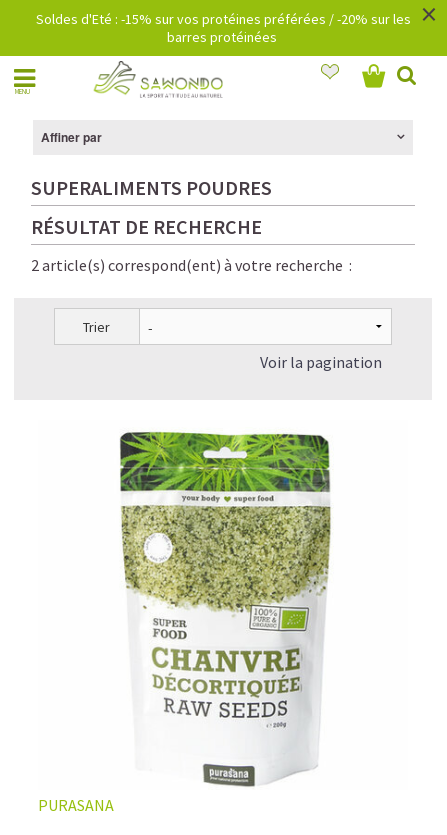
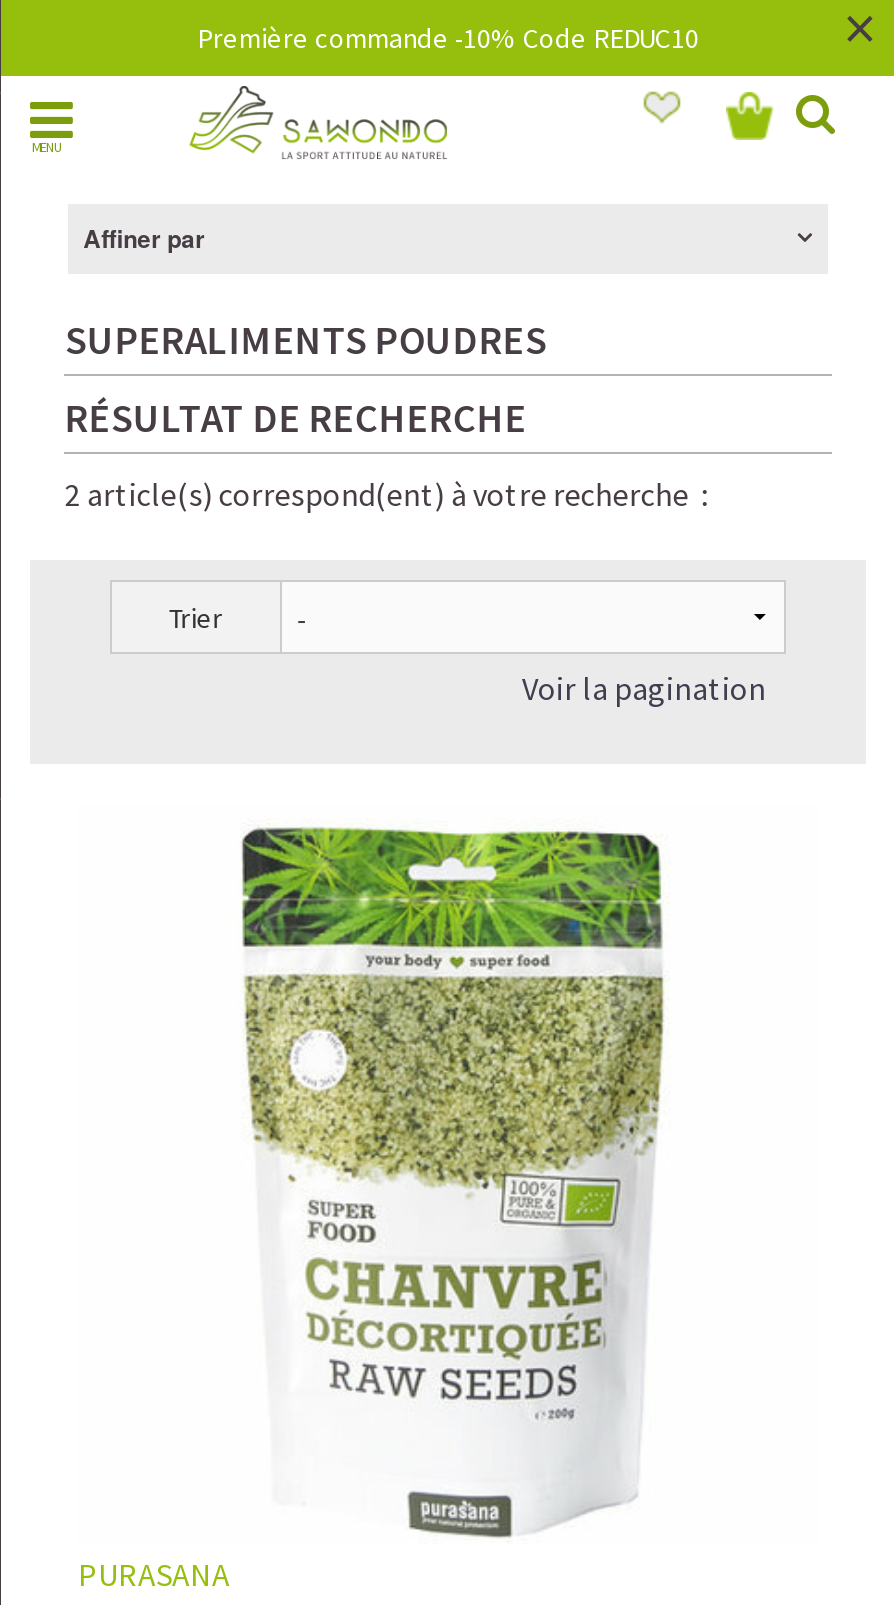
[35,10,410,46] Soldes d'Eté : -15% sur vos protéines préférées / -20% sur les | barres protéinées -> [197,20,699,56] Première commande -10% Code REDUC10

